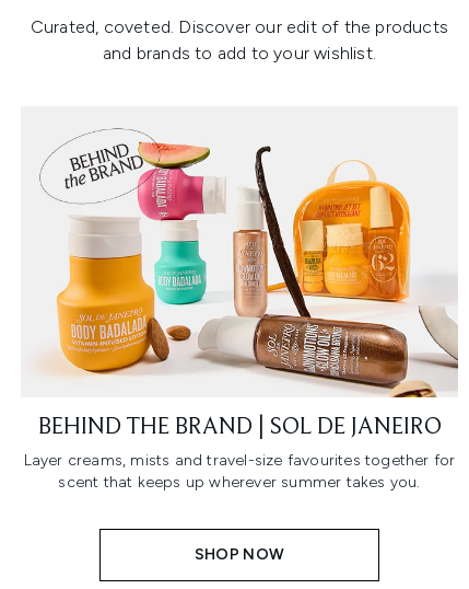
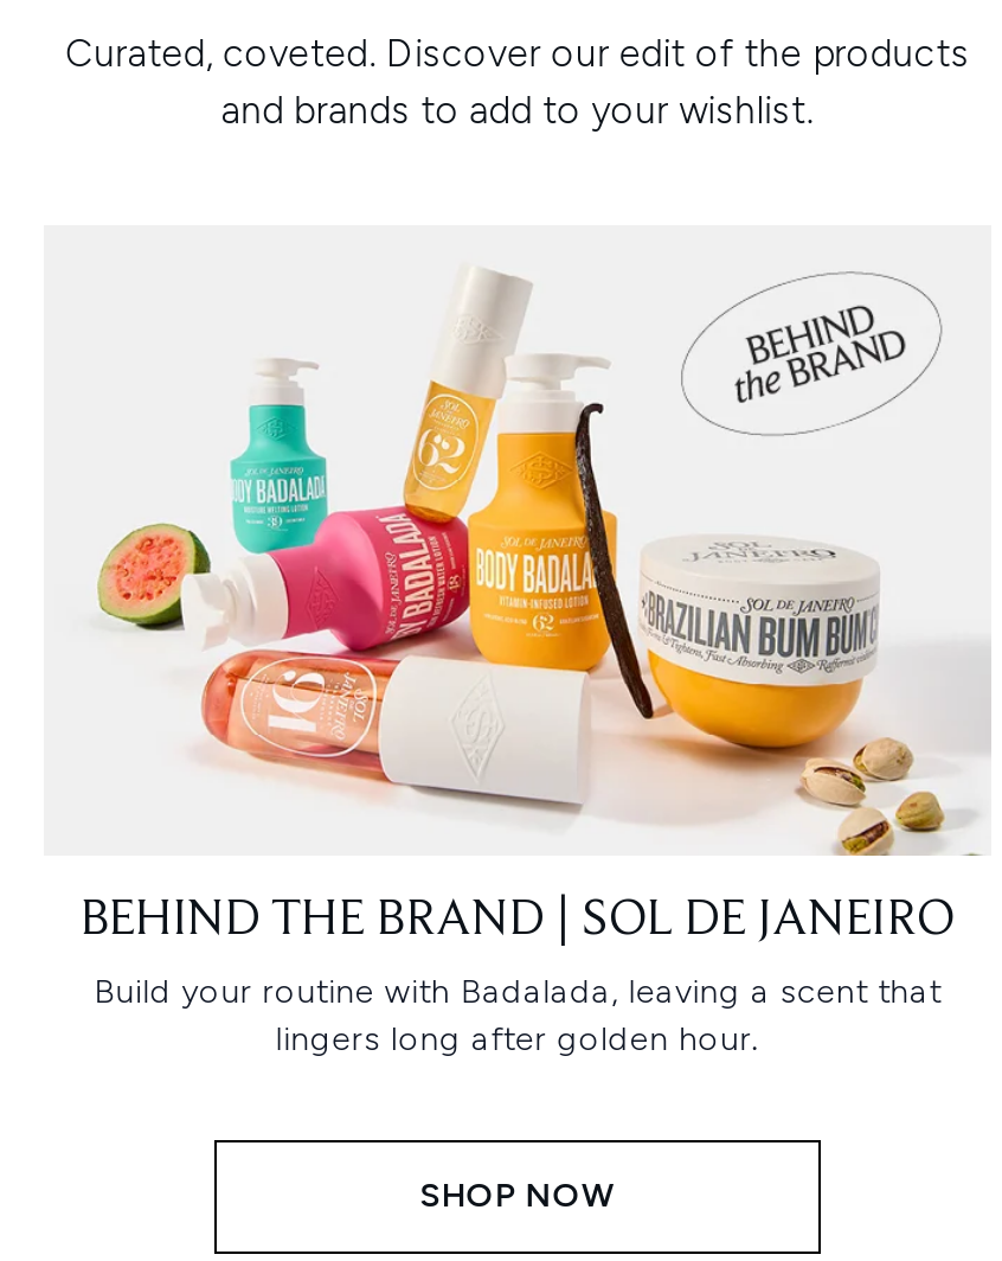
[39,128,459,399] [image] -> [96,270,991,858] [image]
[24,451,455,492] Layer creams, mists and travel-size favourites together for | scent that keeps up wherever summer takes you. -> [94,972,941,1060] Build your routine with Badalada, leaving a scent that | lingers long after golden hour.

